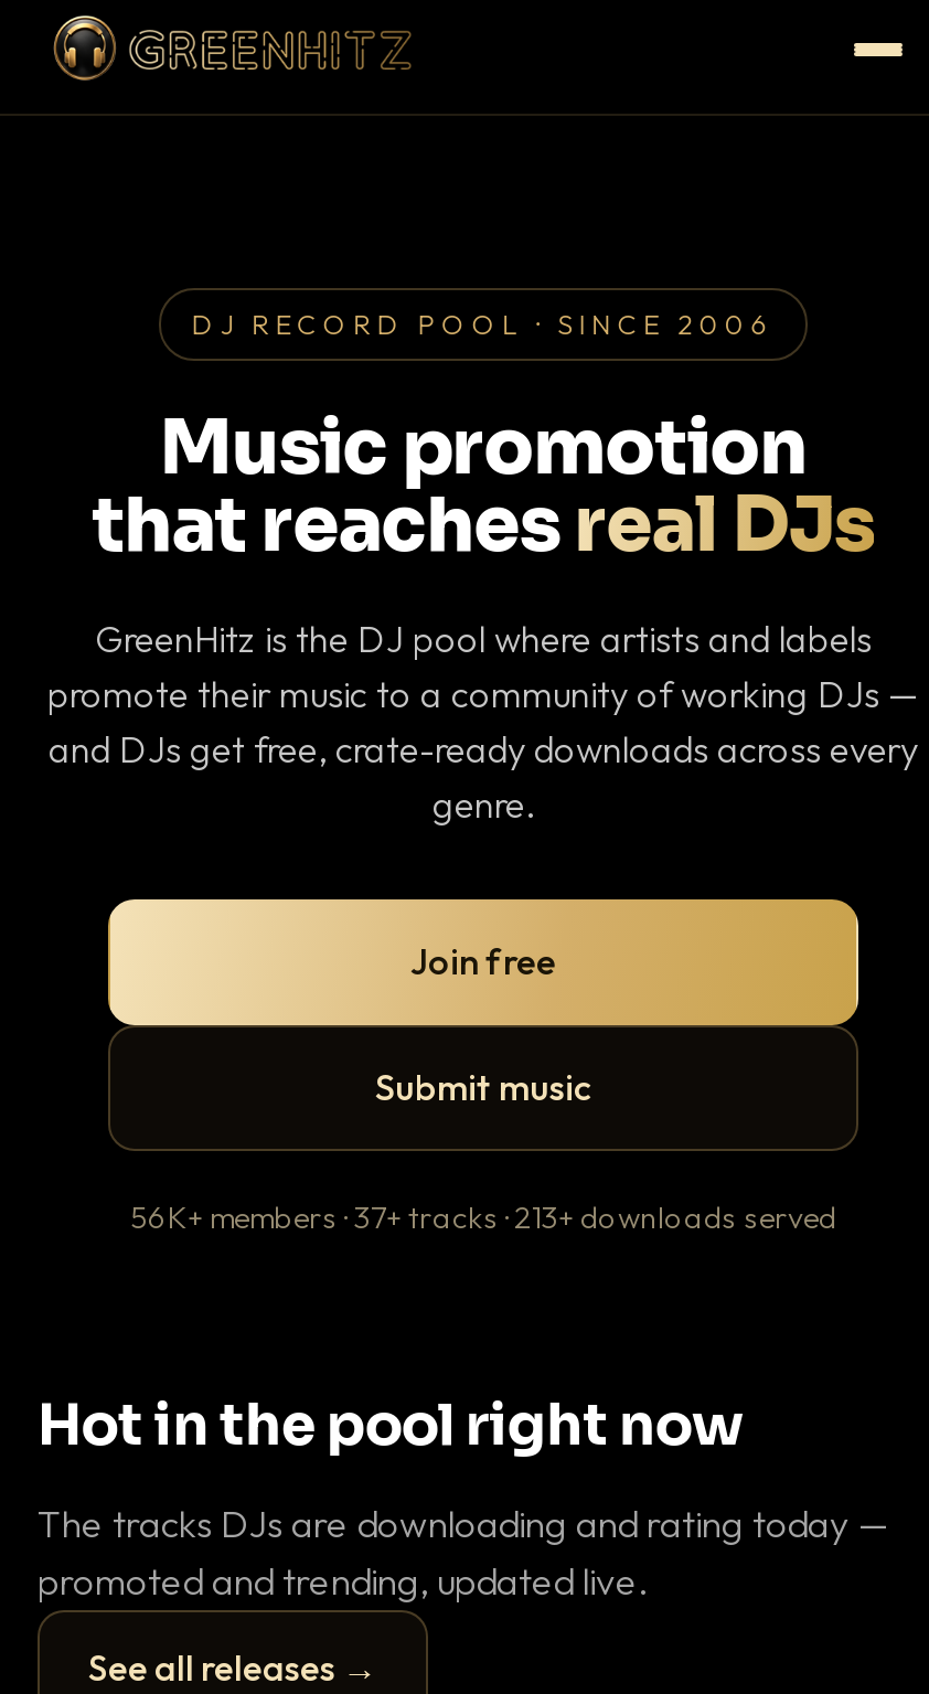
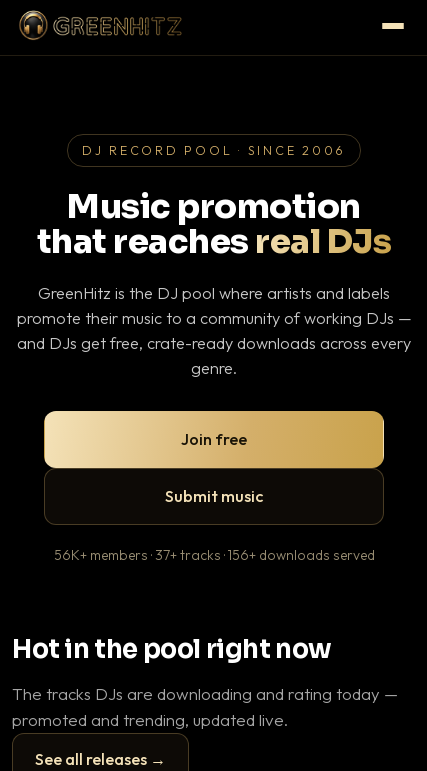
[130,1197,836,1237] 56K+ members · 37+ tracks · 213+ downloads served -> [53,546,374,564] 56K+ members · 37+ tracks · 156+ downloads served

